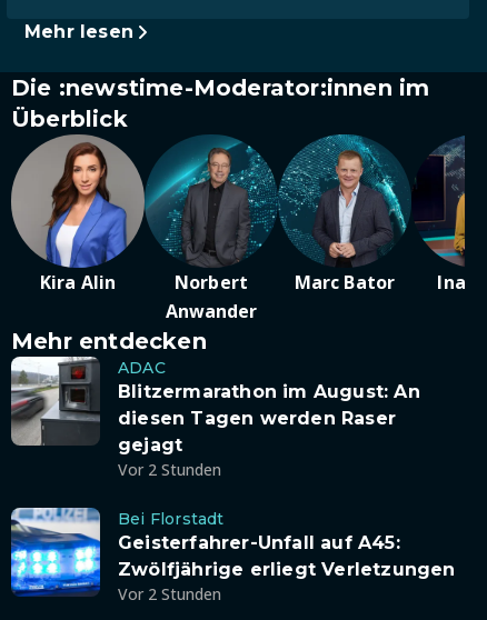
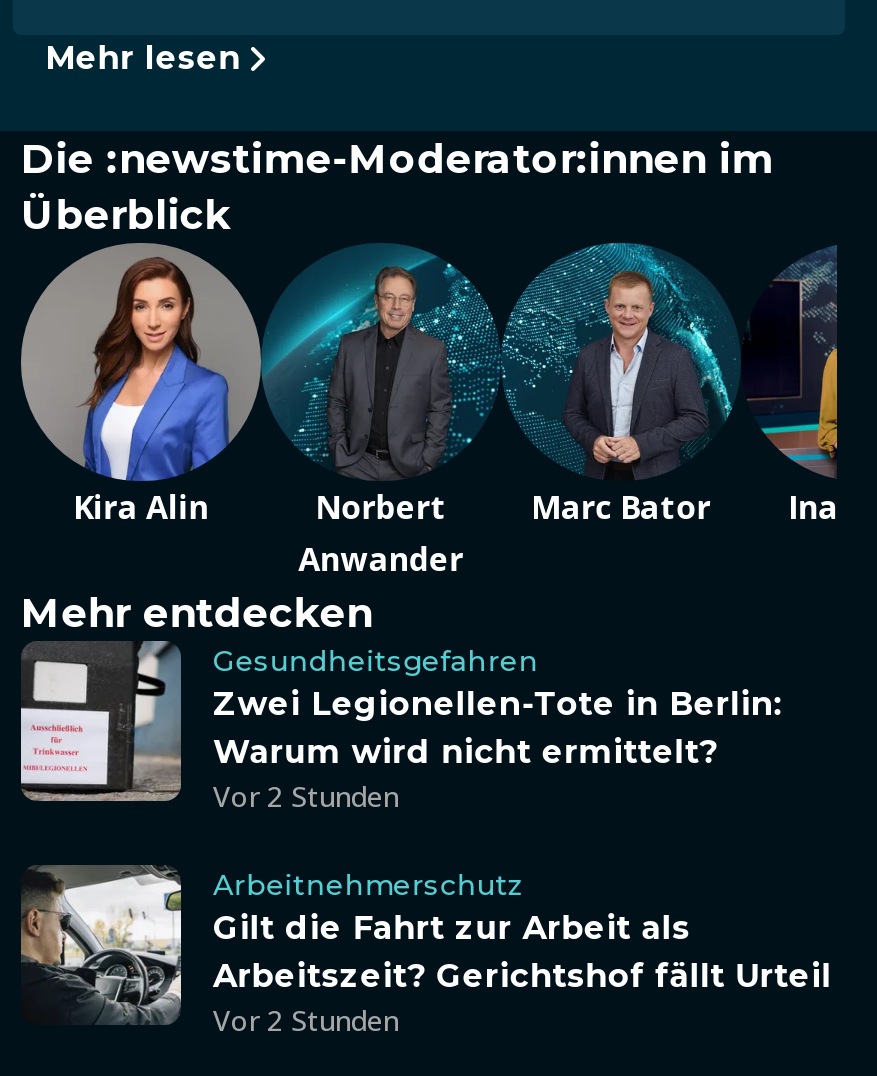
[10,358,420,456] [image] | ADAC | Blitzermarathon im August: An | diesen Tagen werden Raser | gejagt -> [19,644,782,804] [image] | Gesundheitsgefahren | Zwei Legionellen-Tote in Berlin: | Warum wird nicht ermittelt?
[10,507,455,597] [image] | Bei Florstadt | Geisterfahrer-Unfall auf A45: | Zwölfjährige erliegt Verletzungen -> [19,864,832,1026] [image] | Arbeitnehmerschutz | Gilt die Fahrt zur Arbeit als | Arbeitszeit? Gerichtshof fällt Urteil

